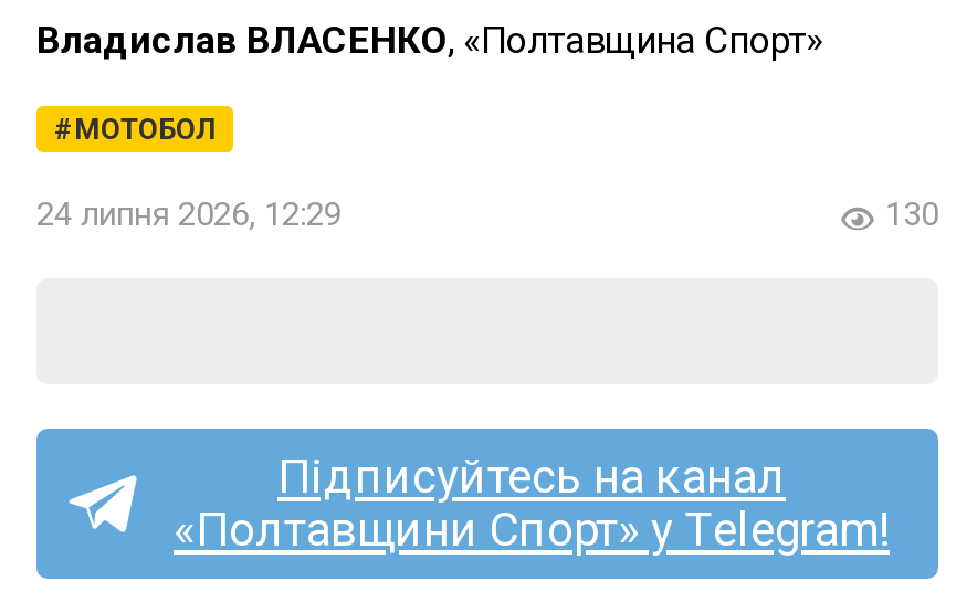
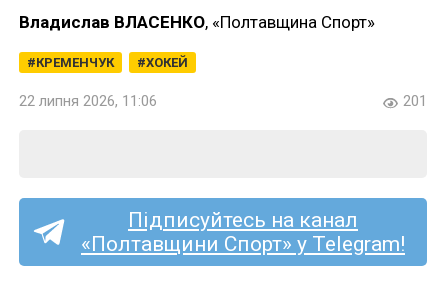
[74,112,216,145] МОТОБОЛ -> [36,55,188,70] КРЕМЕНЧУК | ХОКЕЙ
[36,193,938,233] 24 липня 2026, 12:29 | 130 -> [19,92,427,110] 22 липня 2026, 11:06 | 201

